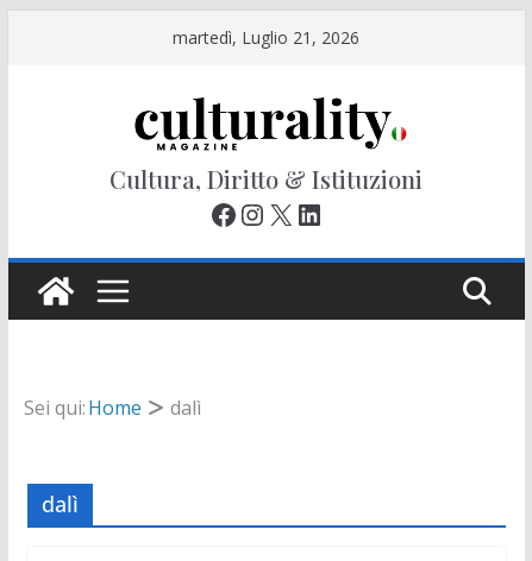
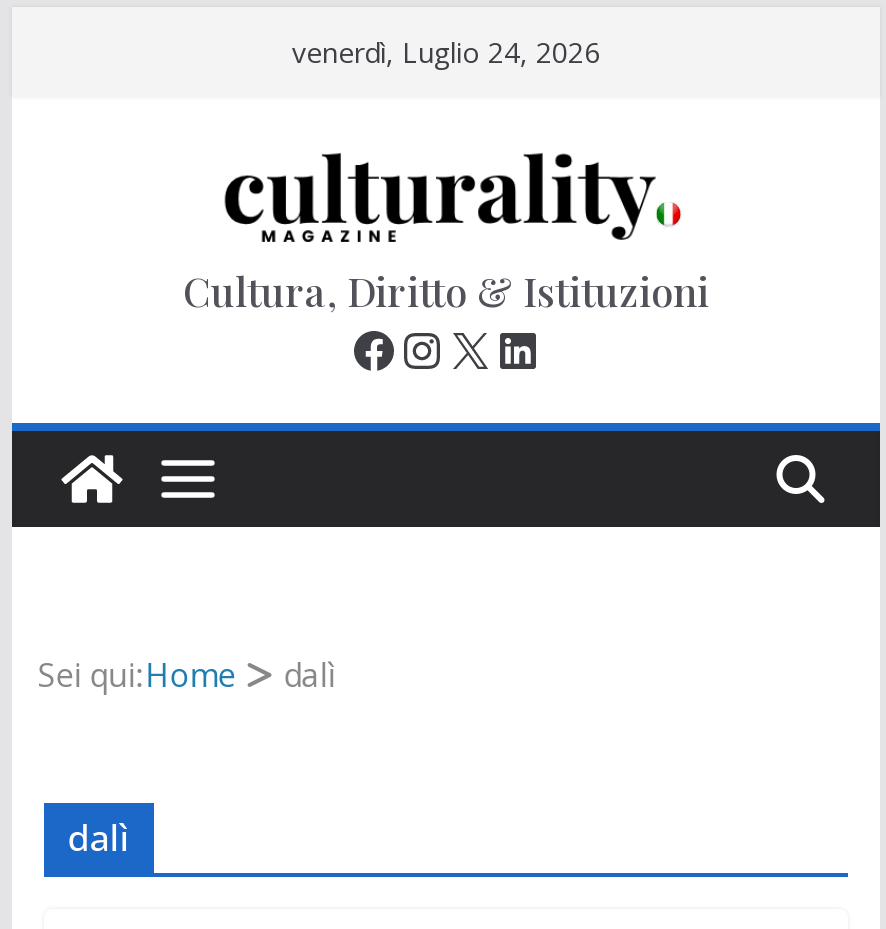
[173,26,360,49] martedì, Luglio 21, 2026 -> [292,33,600,71] venerdì, Luglio 24, 2026

